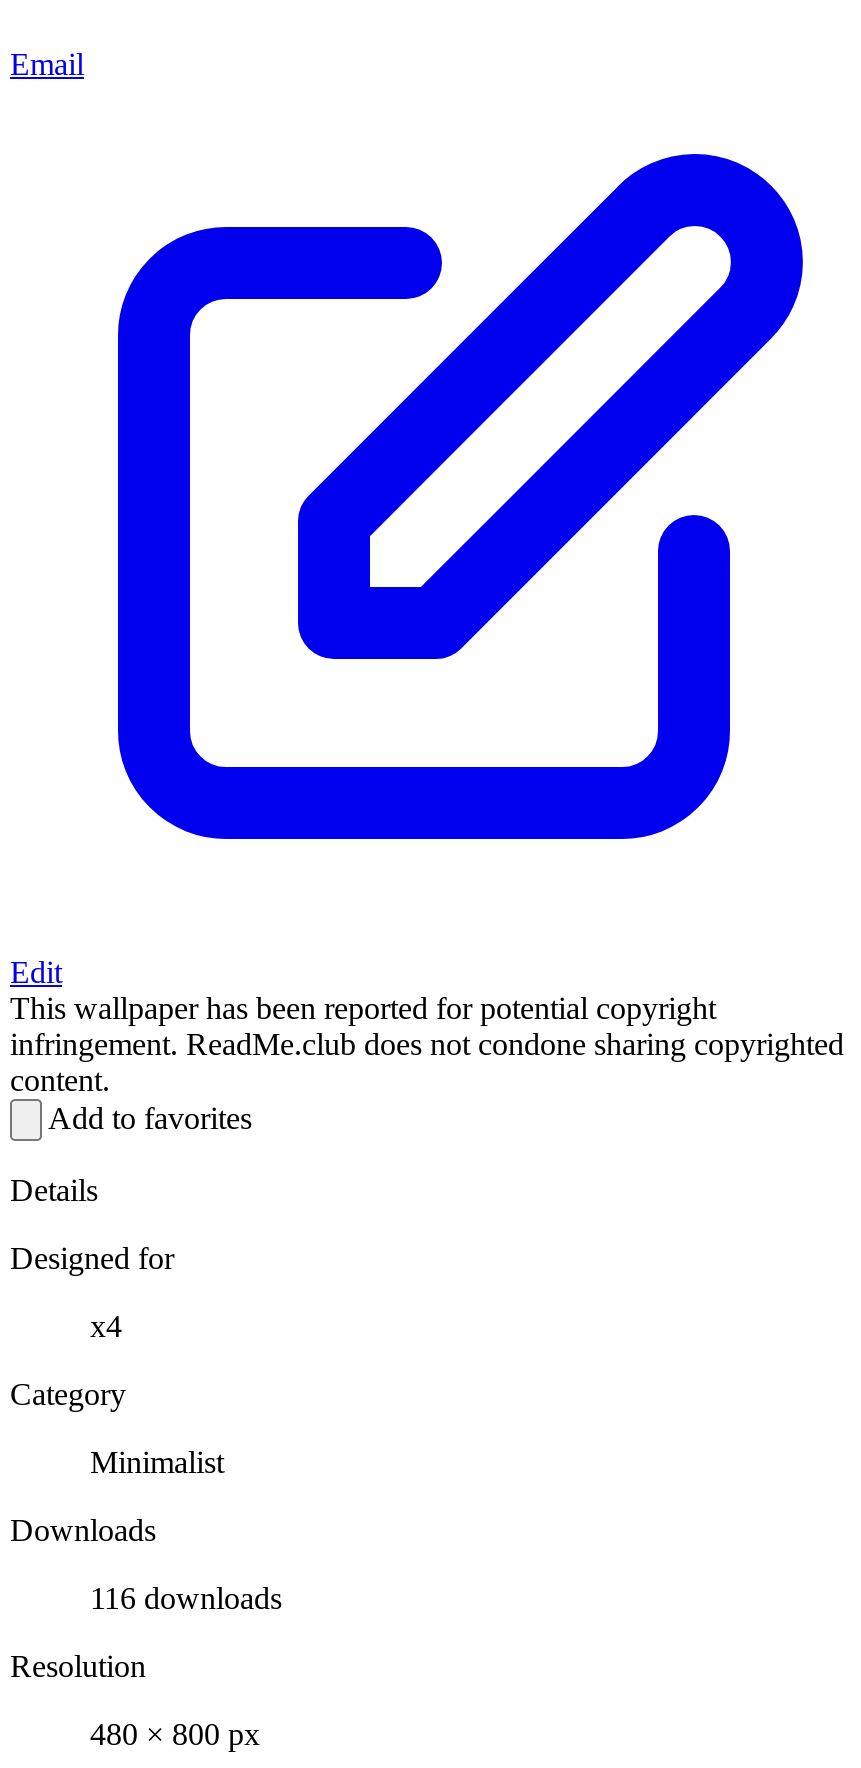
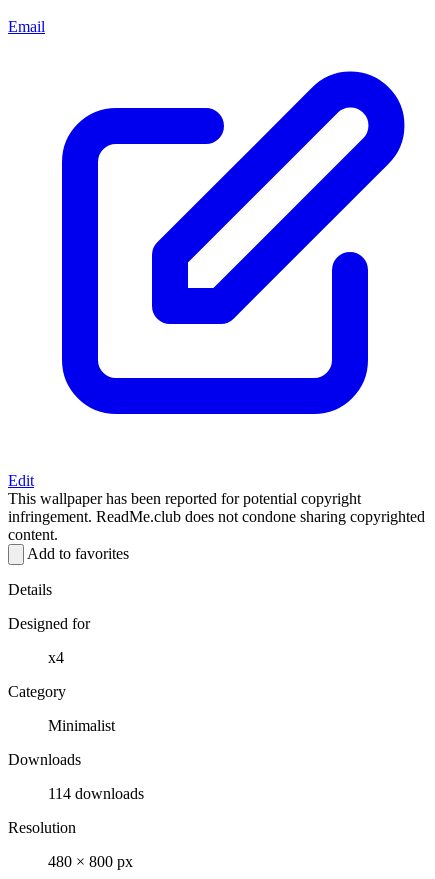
[90,1581,282,1615] 116 downloads -> [48,785,144,802] 114 downloads

